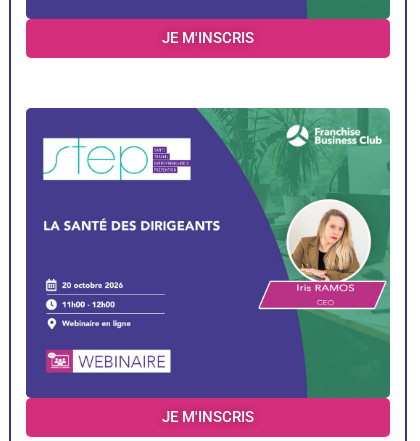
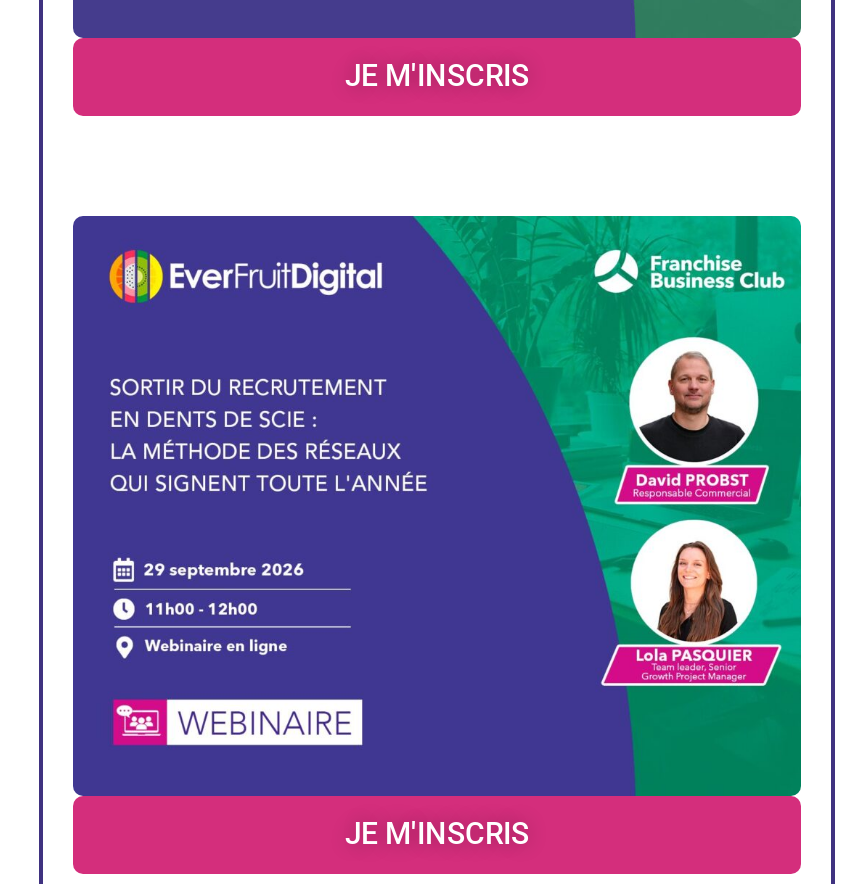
[42,107,391,398] [image] -> [107,216,801,794] [image]

